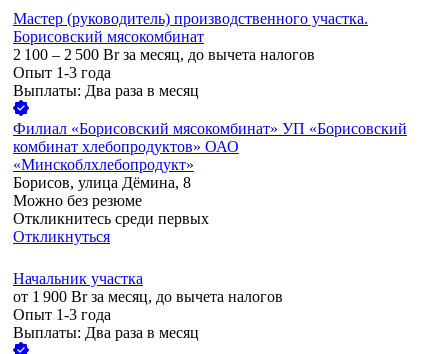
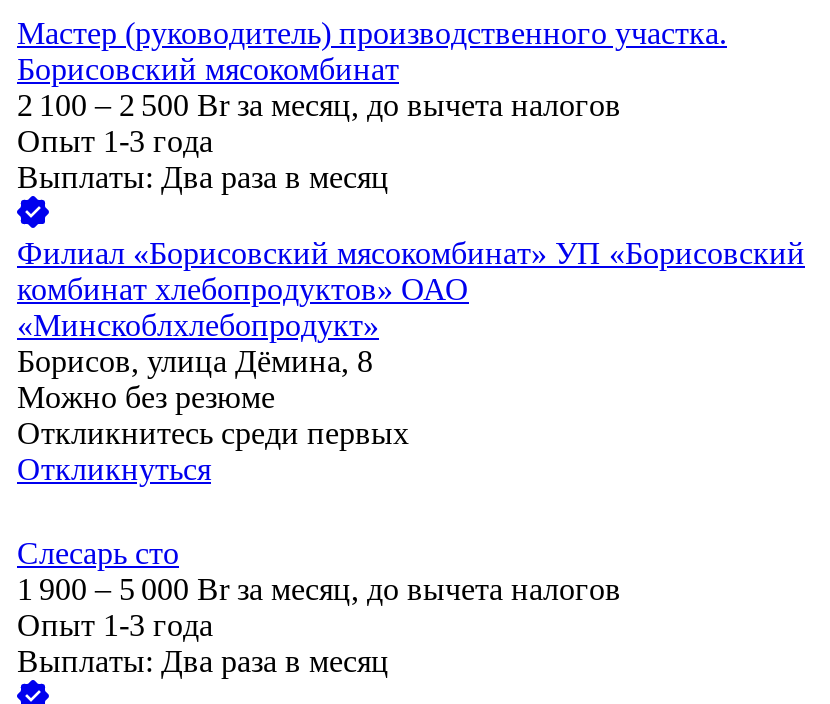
[13,270,283,305] Начальник участка | от 1 900 Br за месяц, до вычета налогов -> [17,537,621,607] Слесарь сто | 1 900 – 5 000 Br за месяц, до вычета налогов

